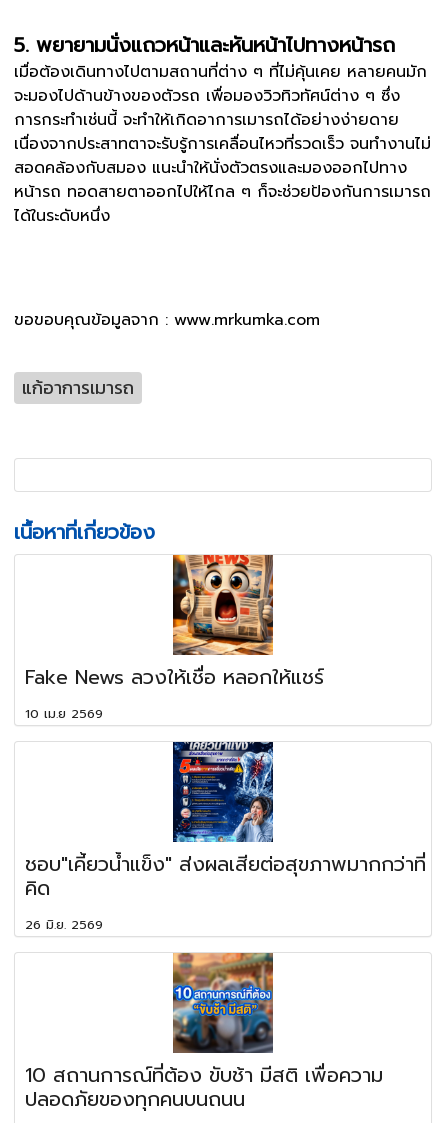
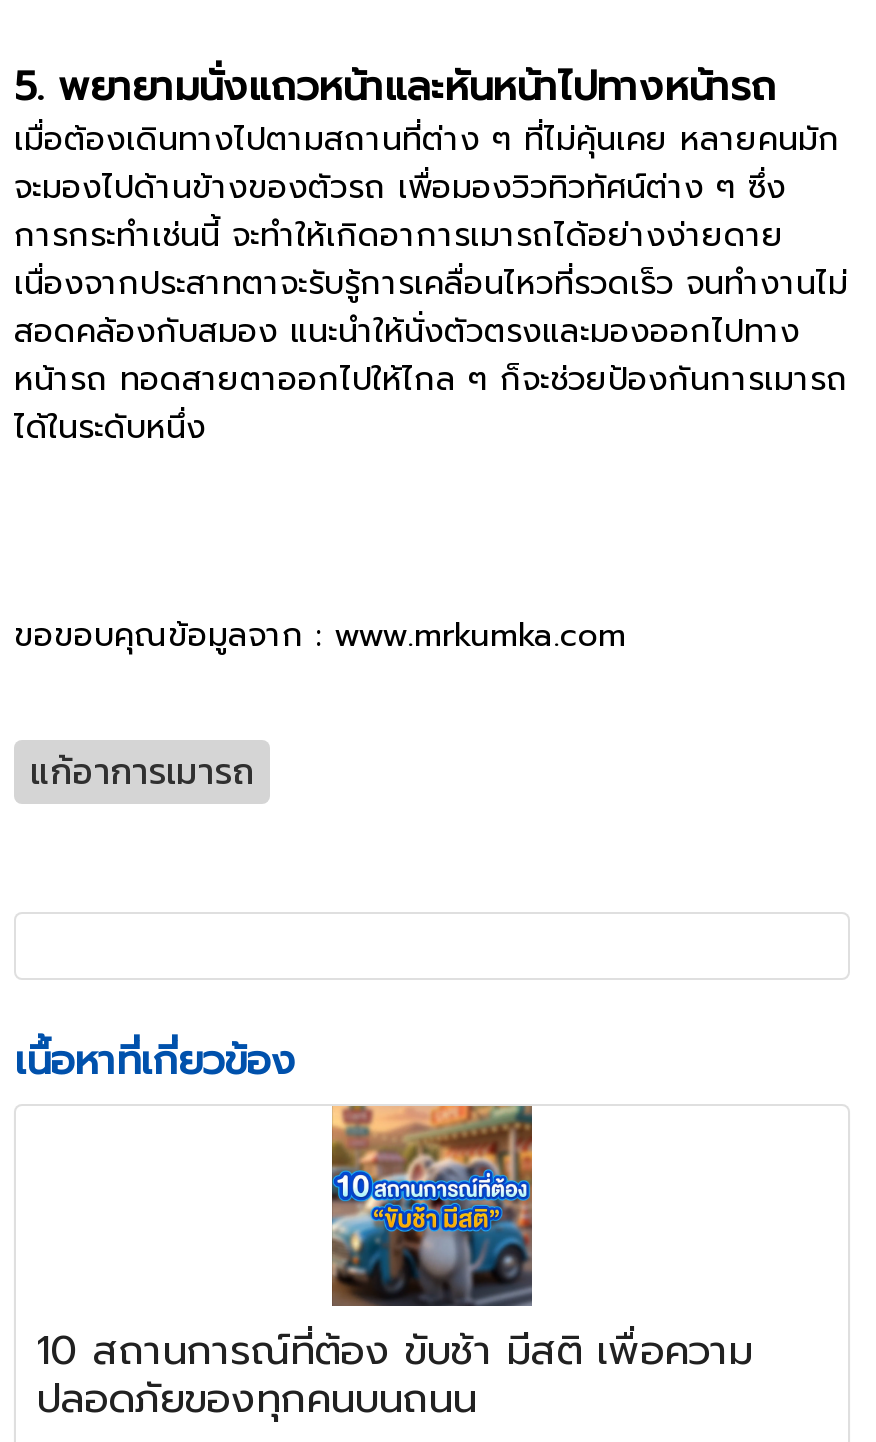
[25,554,324,722] [image] | Fake News ลวงให้เชื่อ หลอกให้แชร์ | 10 เม.ย 2569 -> none
[25,741,426,933] [image] | ชอบ"เคี้ยวน้ำแข็ง" ส่งผลเสียต่อสุขภาพมากกว่าที่ | คิด | 26 มิ.ย. 2569 -> none

